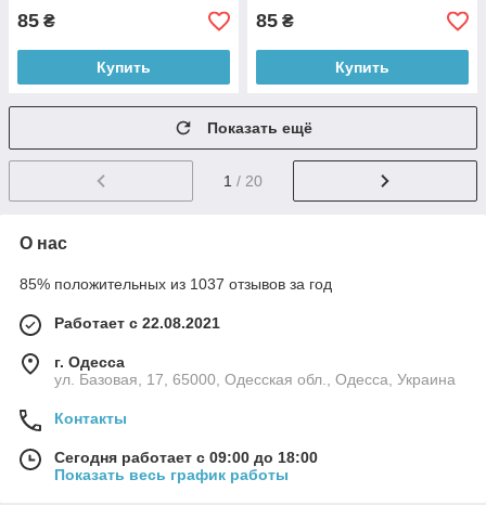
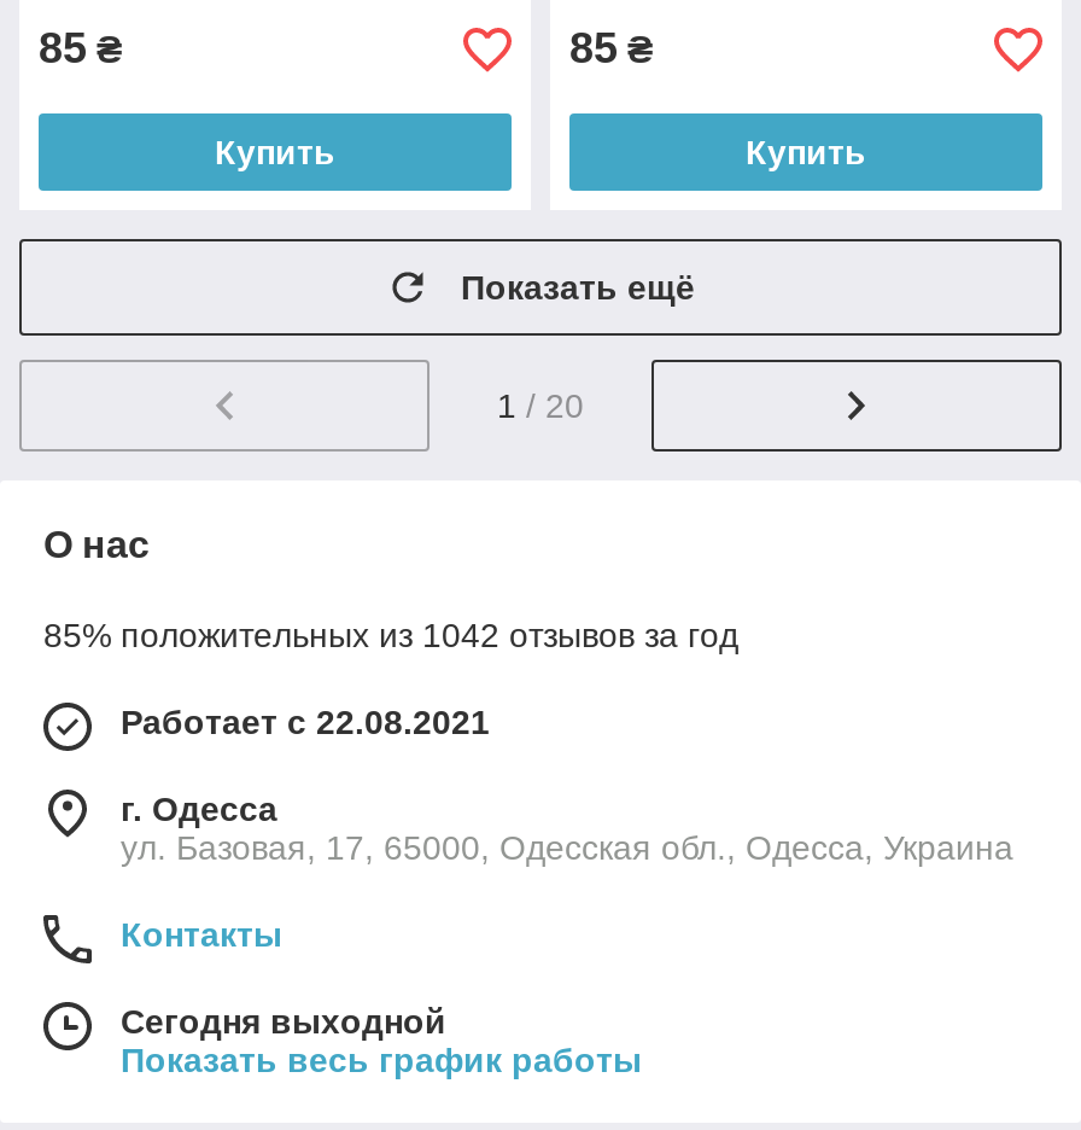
[20,275,332,293] 85% положительных из 1037 отзывов за год -> [43,616,738,655] 85% положительных из 1042 отзывов за год
[54,449,318,466] Сегодня работает с 09:00 до 18:00 -> [121,1003,446,1041] Сегодня выходной

